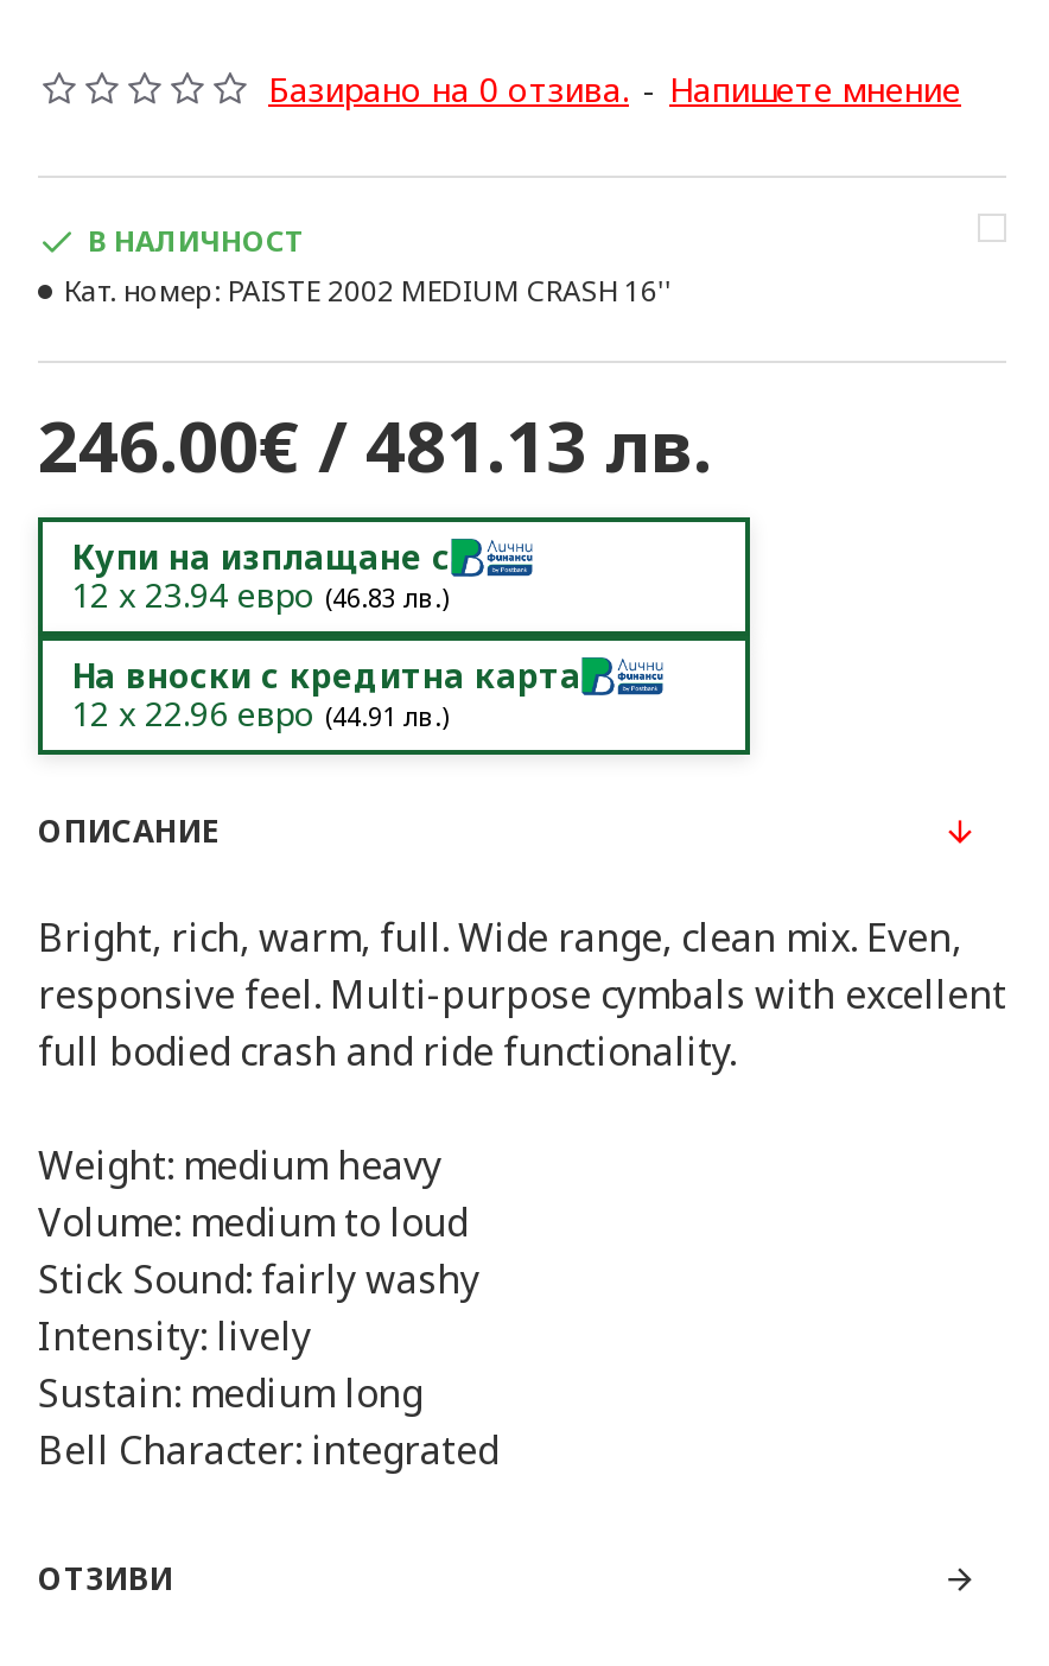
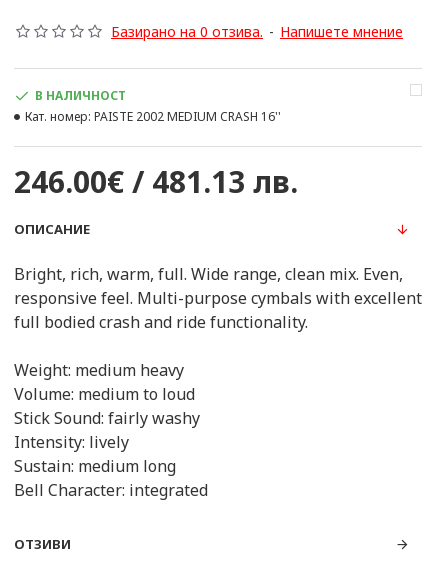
[33,515,755,759] [image] | Купи на изплащане с | 12 x 23.94 евро (46.83 лв.) | На вноски с кредитна карта | 12 x 22.96 евро (44.91 лв.) -> none

